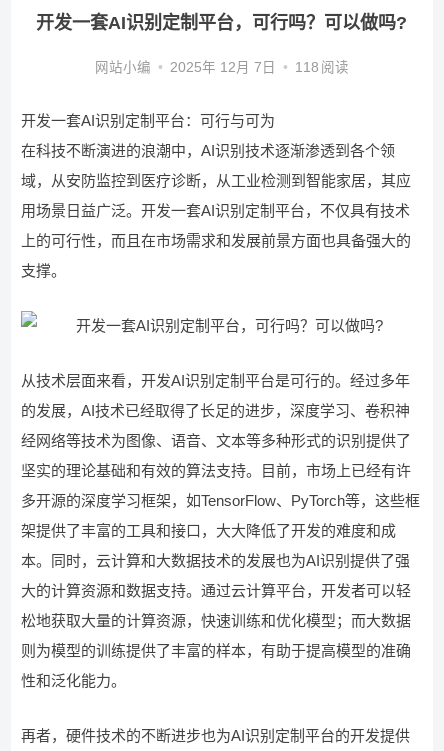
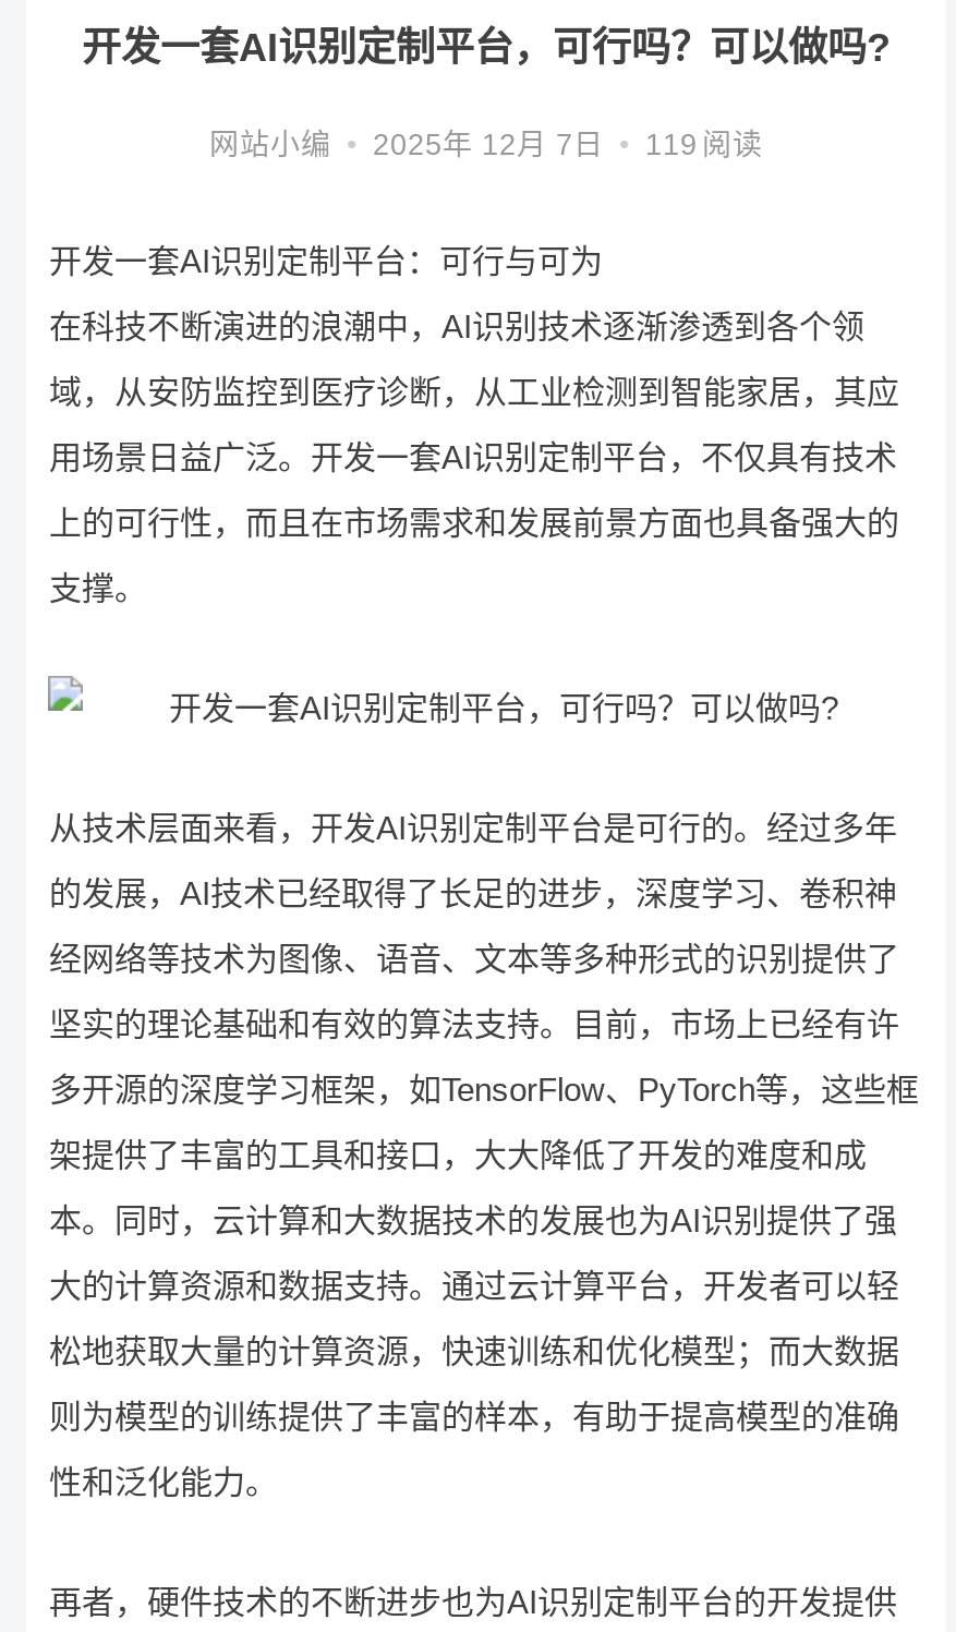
[95,60,349,75] 网站小编 • 2025年 12月 7日 • 118 阅读 -> [209,129,763,161] 网站小编 • 2025年 12月 7日 • 119 阅读

